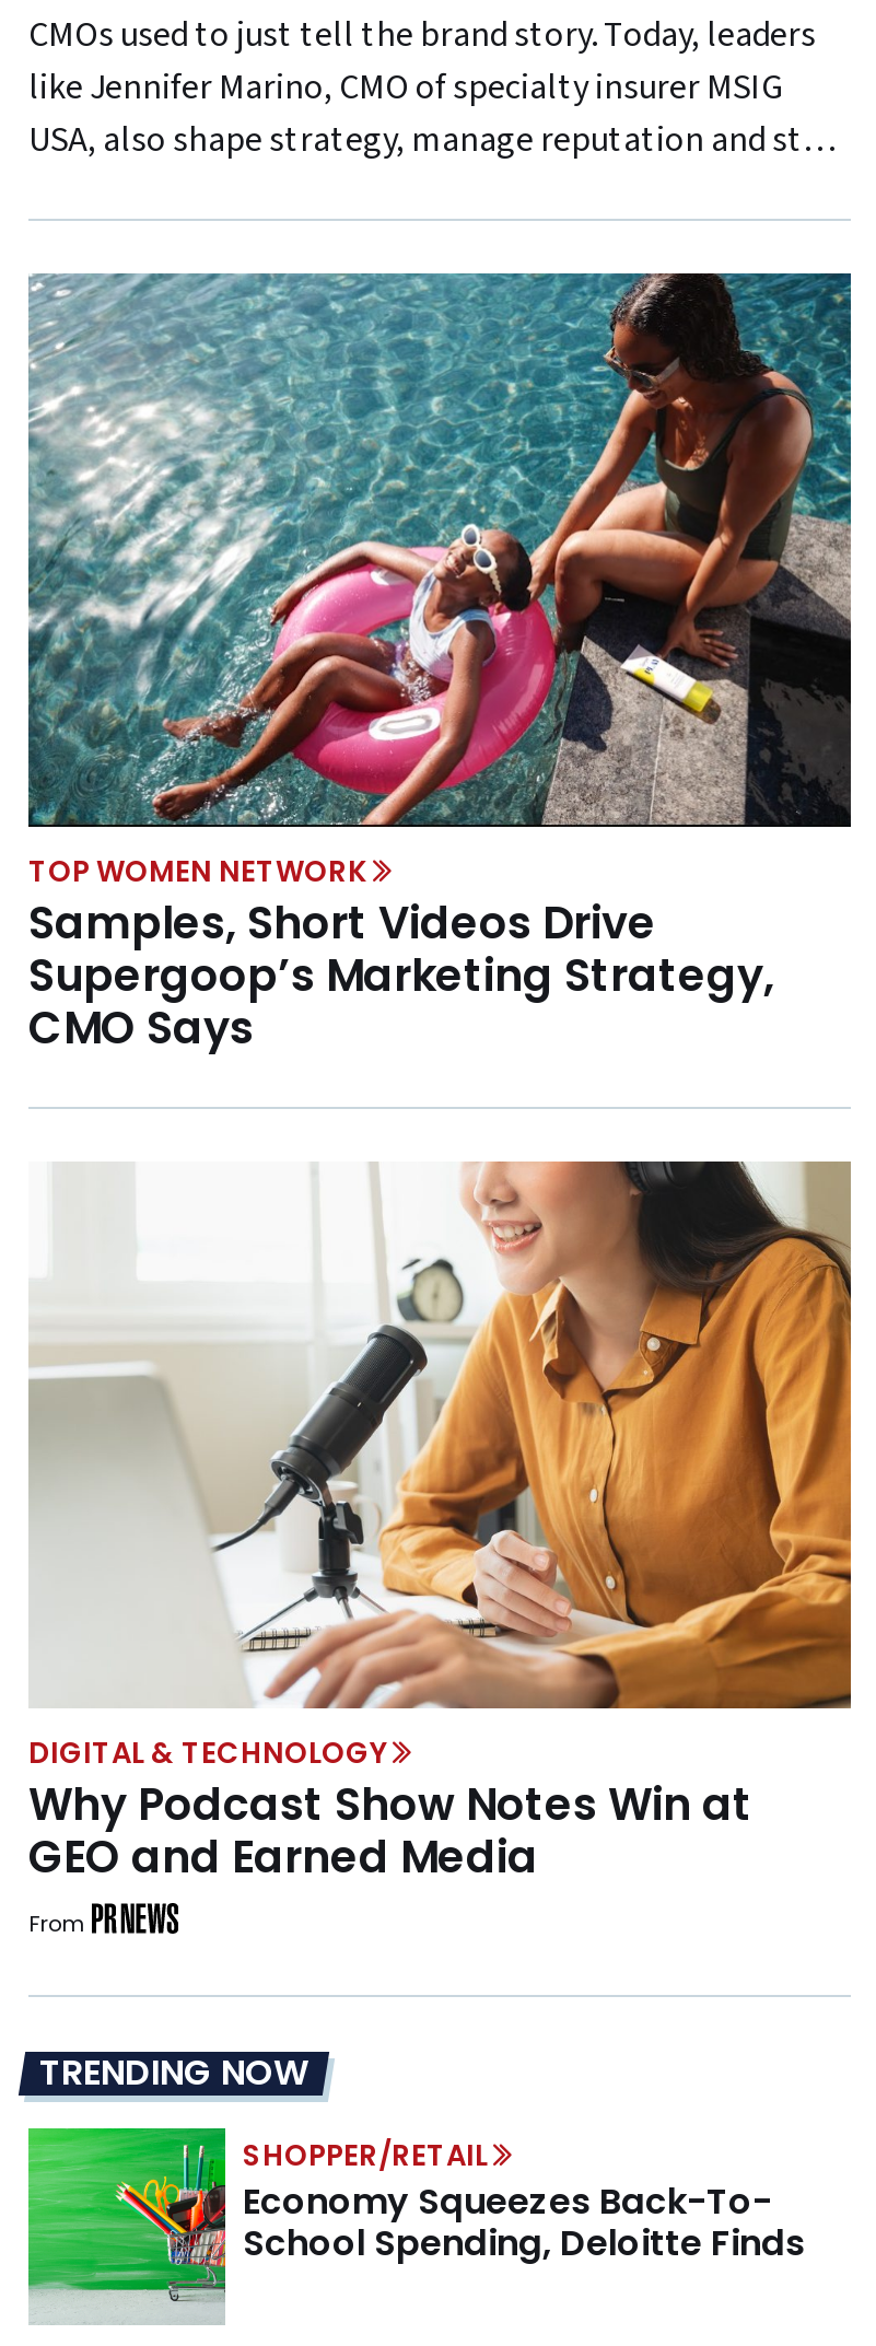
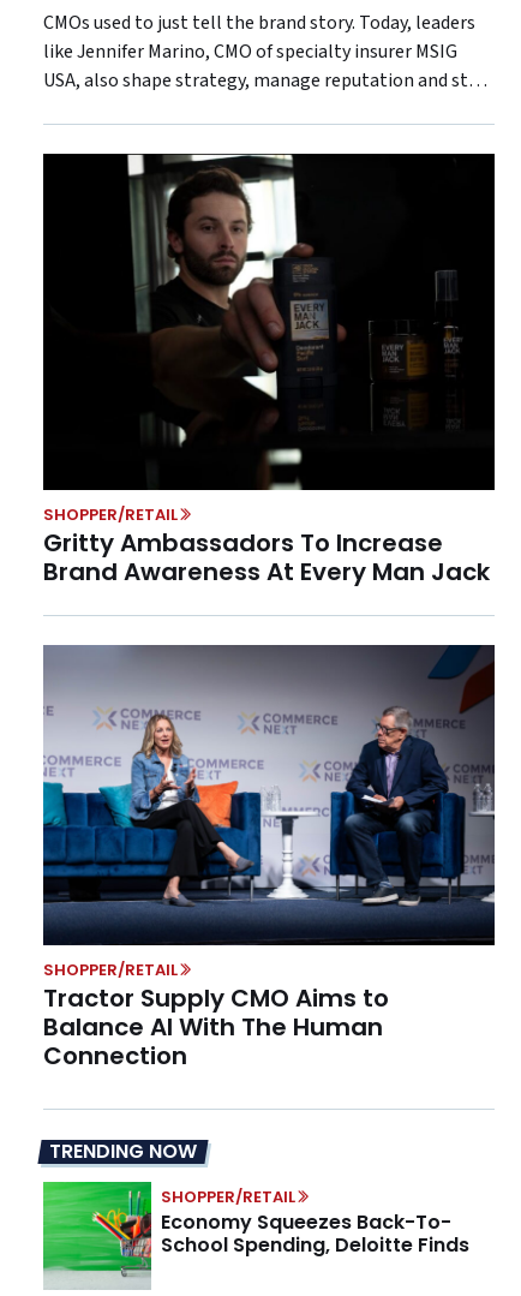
[26,271,853,1058] [image] | TOP WOMEN NETWORK | Samples, Short Videos Drive | Supergoop’s Marketing Strategy, | CMO Says -> [42,153,496,588] [image] | SHOPPER/RETAIL | Gritty Ambassadors To Increase | Brand Awareness At Every Man Jack
[28,1159,853,1941] [image] | DIGITAL & TECHNOLOGY | Why Podcast Show Notes Win at | GEO and Earned Media | From -> [42,644,496,1073] [image] | SHOPPER/RETAIL | Tractor Supply CMO Aims to | Balance AI With The Human | Connection

